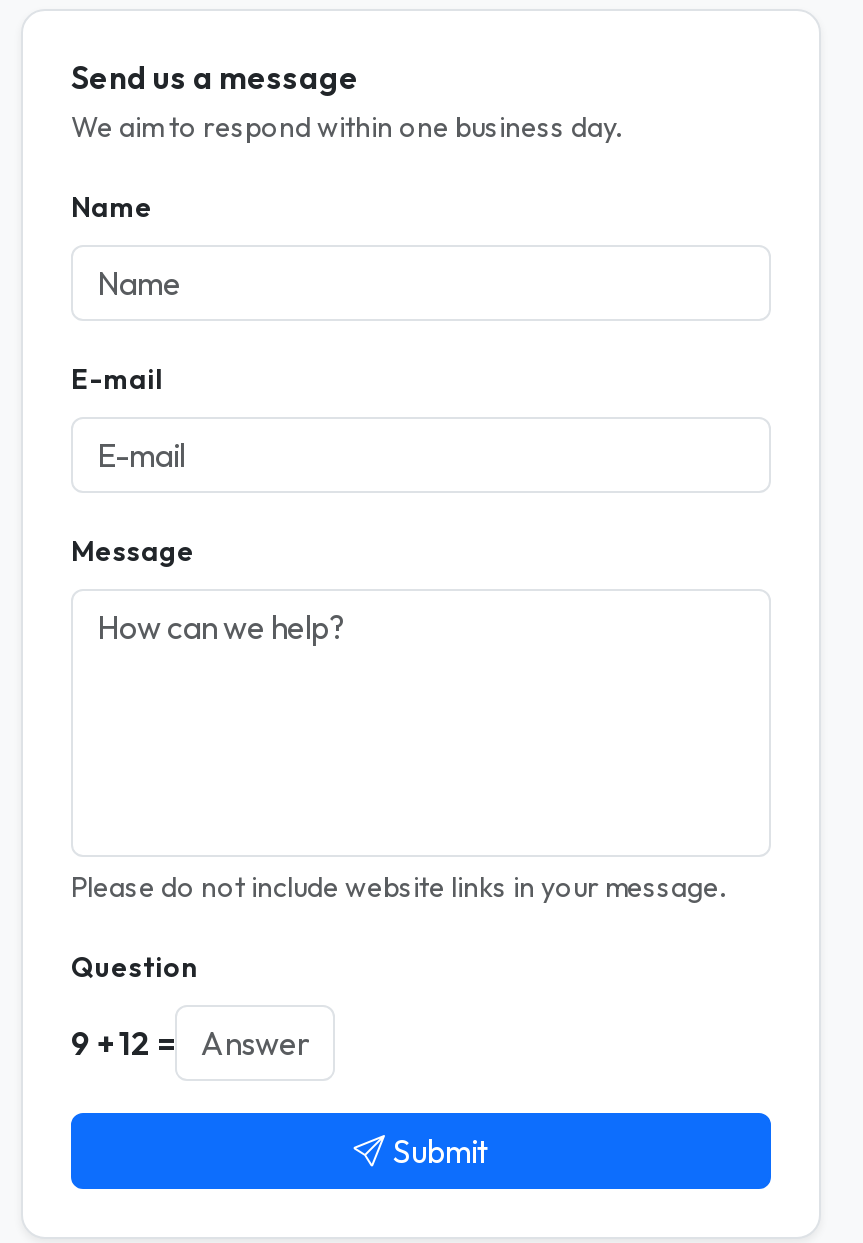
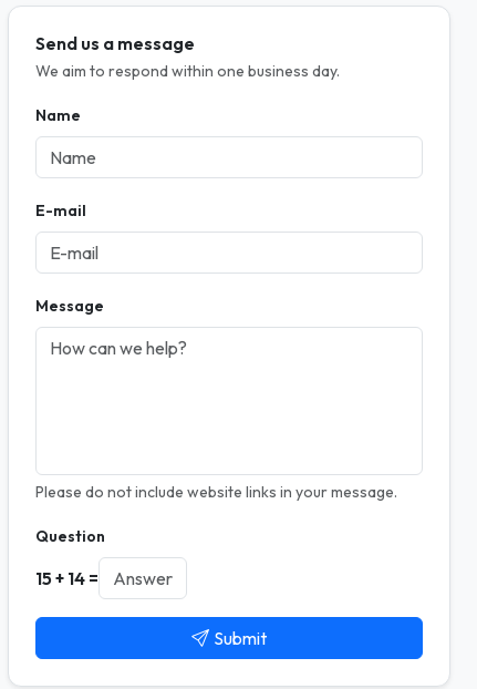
[71,1022,175,1062] 9 + 12 = -> [35,567,98,589] 15 + 14 =

